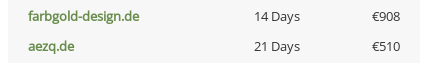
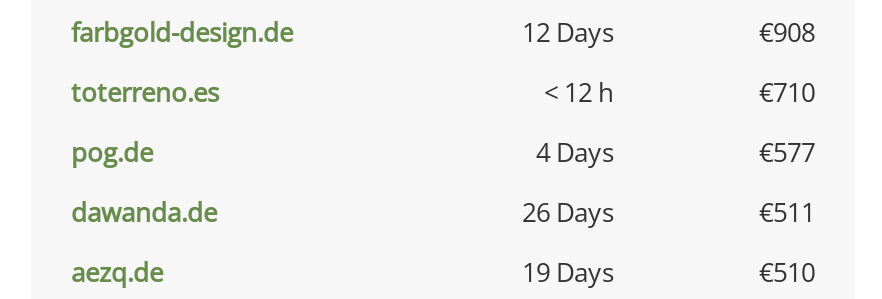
[253,7,299,25] 14 Days -> [522,14,614,50] 12 Days
none -> [71,74,815,230] toterreno.es | < 12 h | €710 | pog.de | 4 Days | €577 | dawanda.de | 26 Days | €511
[253,37,299,55] 21 Days -> [522,254,614,290] 19 Days

